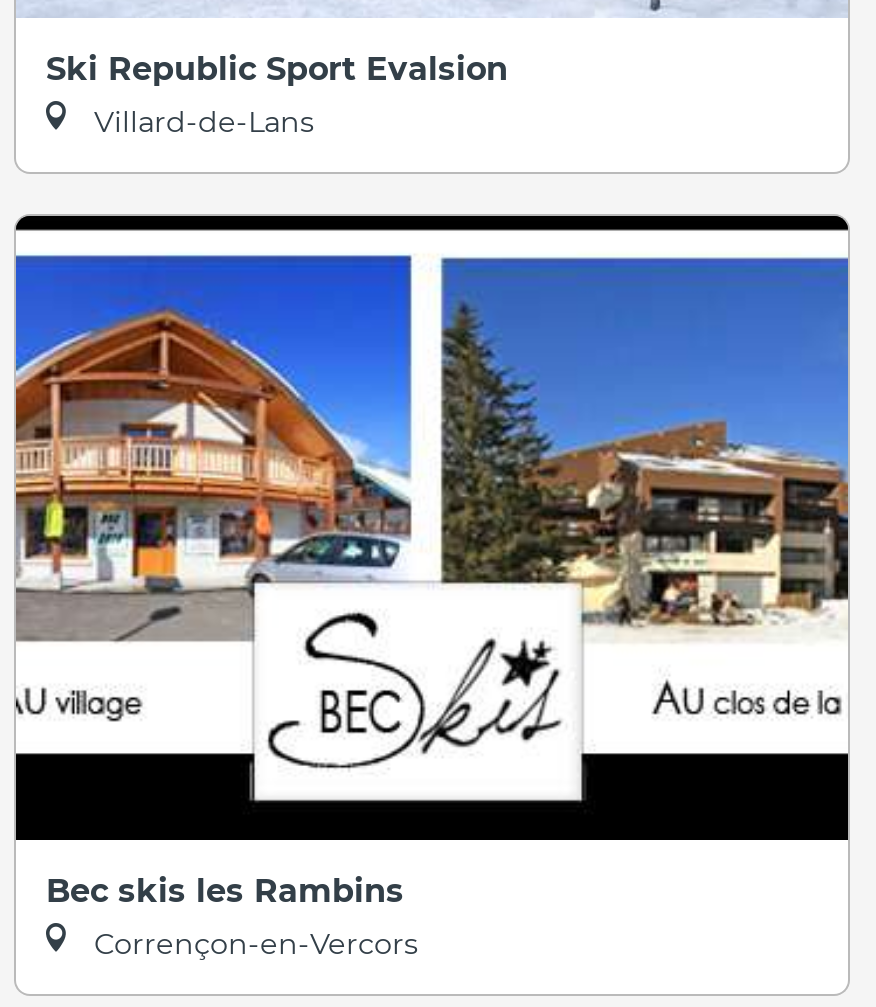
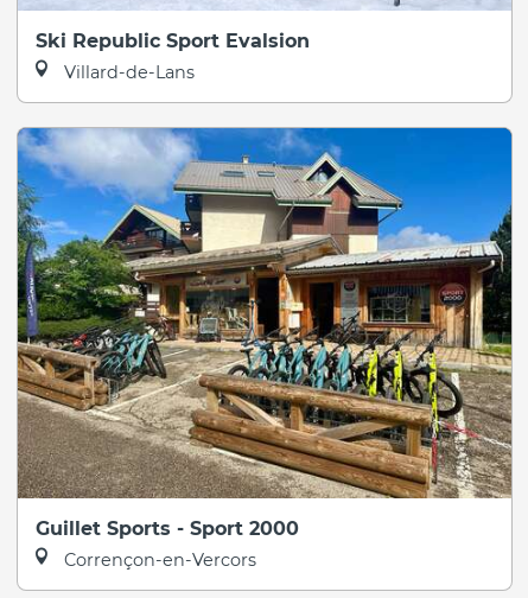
[14,214,850,910] [image] | Bec skis les Rambins -> [17,127,513,540] [image] | Guillet Sports - Sport 2000

